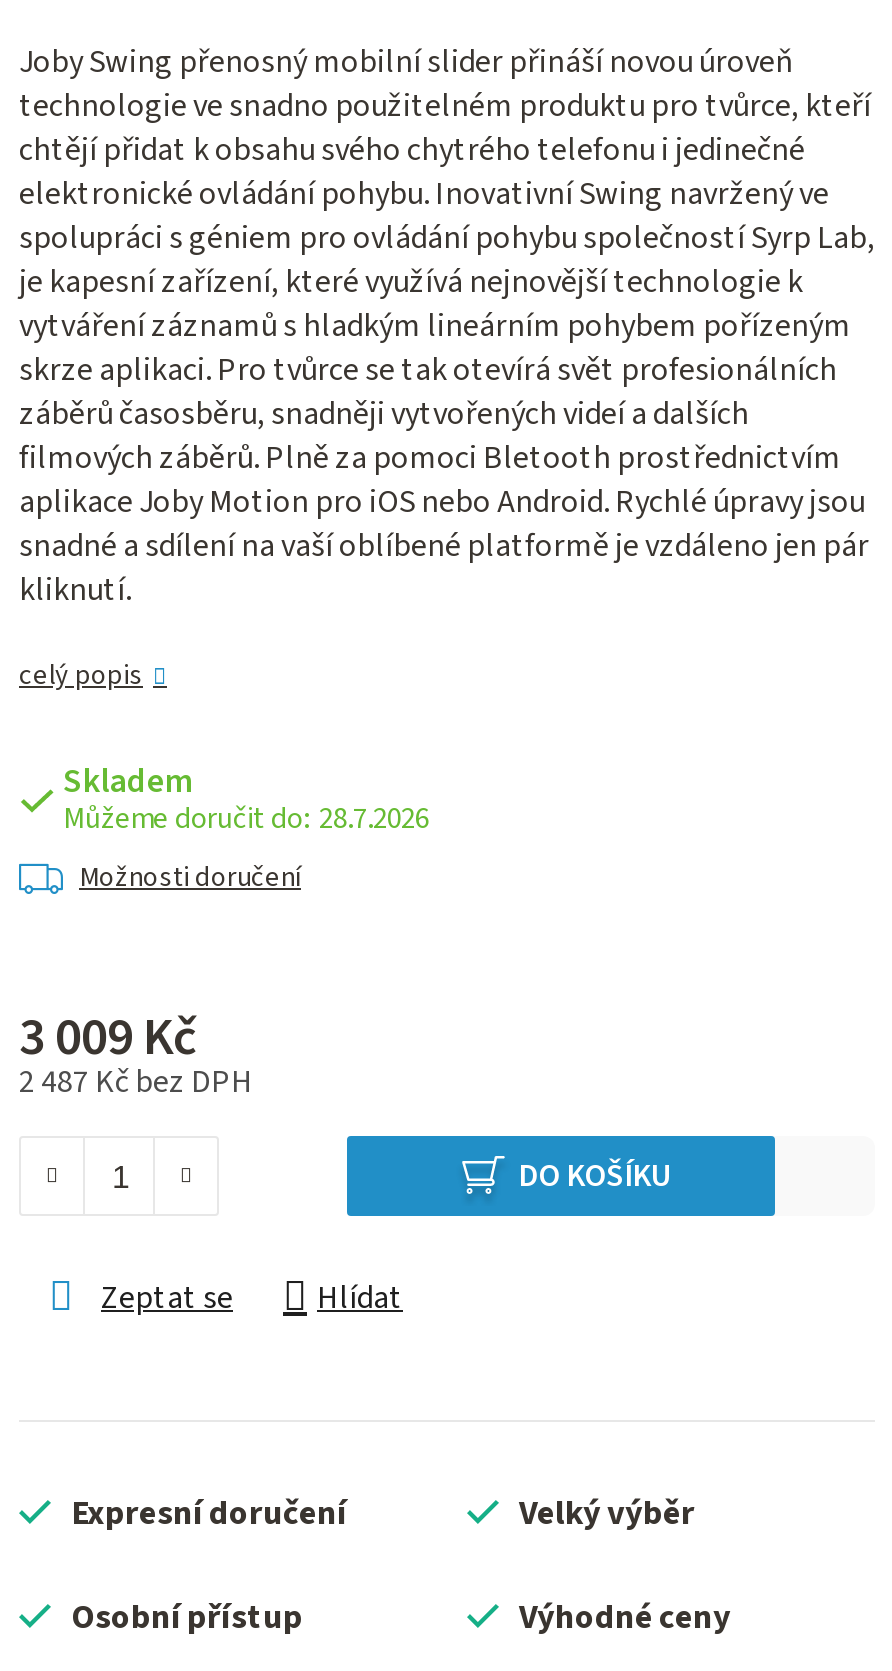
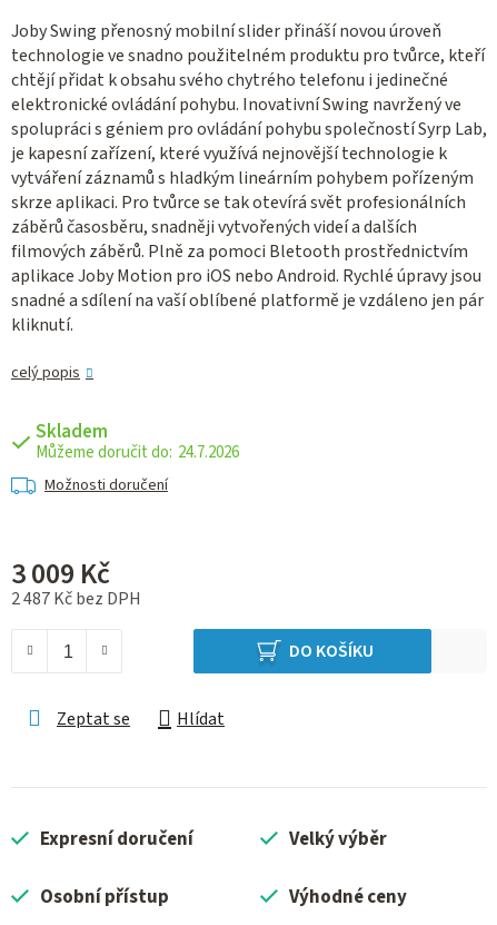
[313,798,429,840] 28.7.2026 -> [175,441,239,464] 24.7.2026

